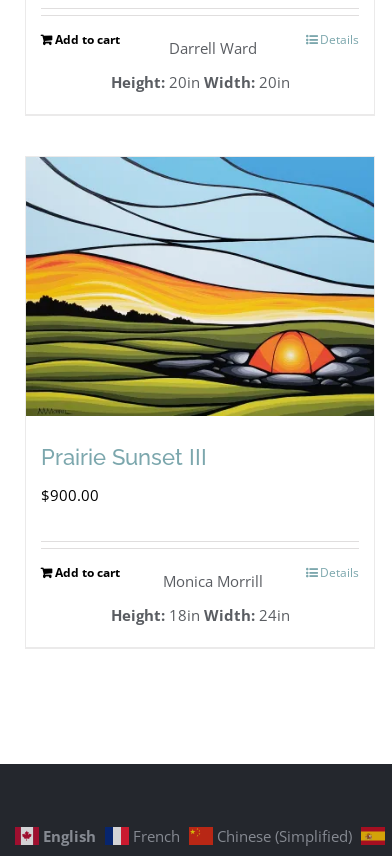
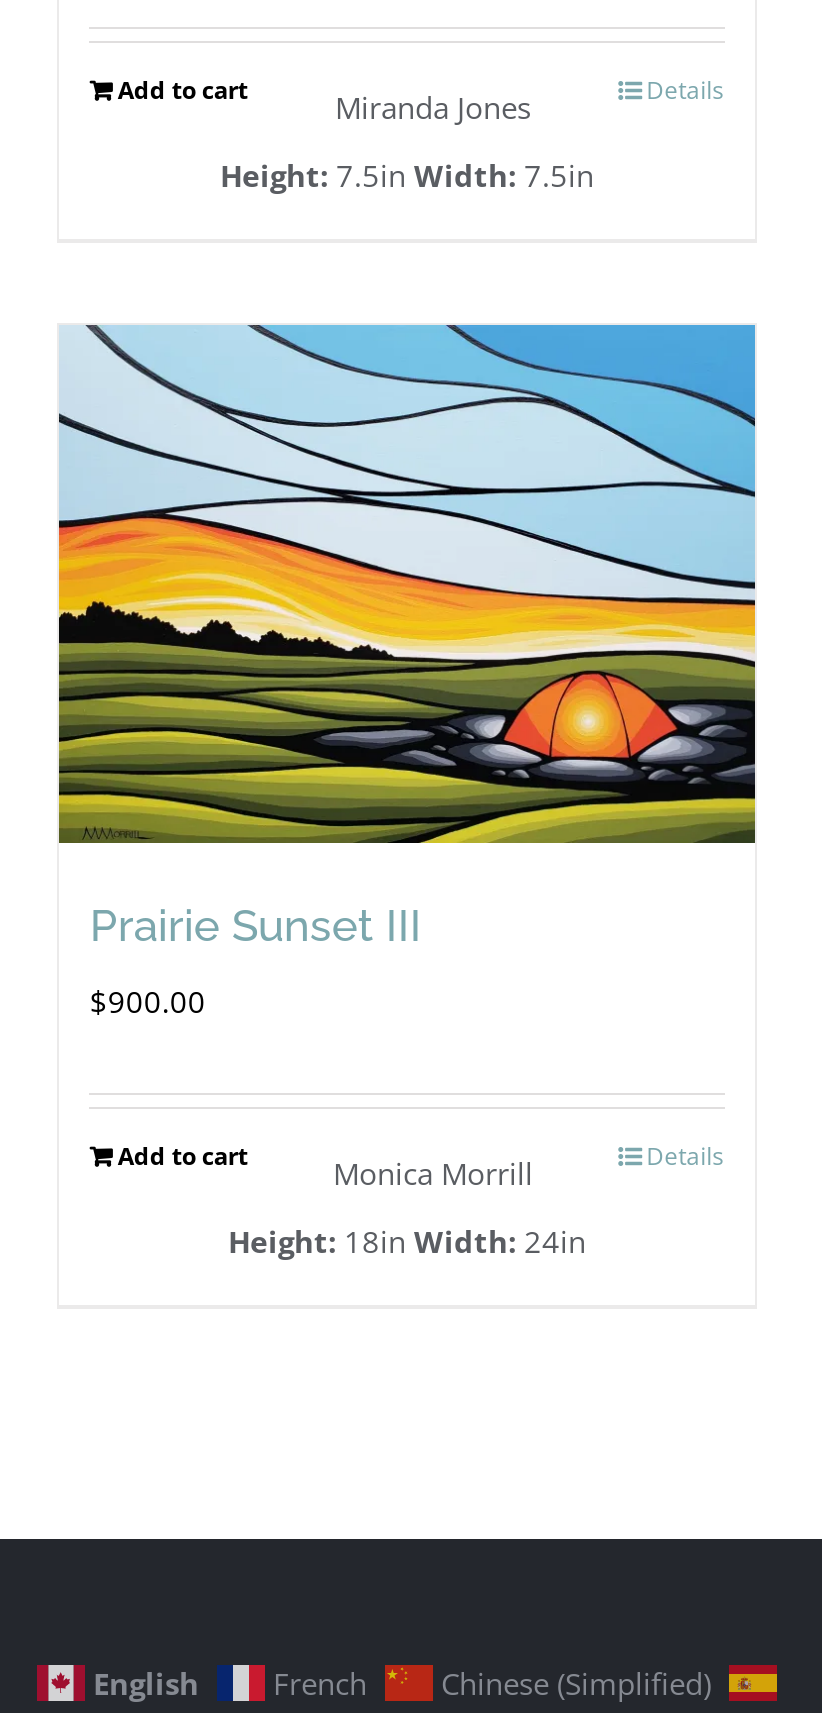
[169,38,257,58] Darrell Ward -> [335,87,531,127] Miranda Jones
[110,72,289,92] Height: 20in Width: 20in -> [220,155,594,195] Height: 7.5in Width: 7.5in

